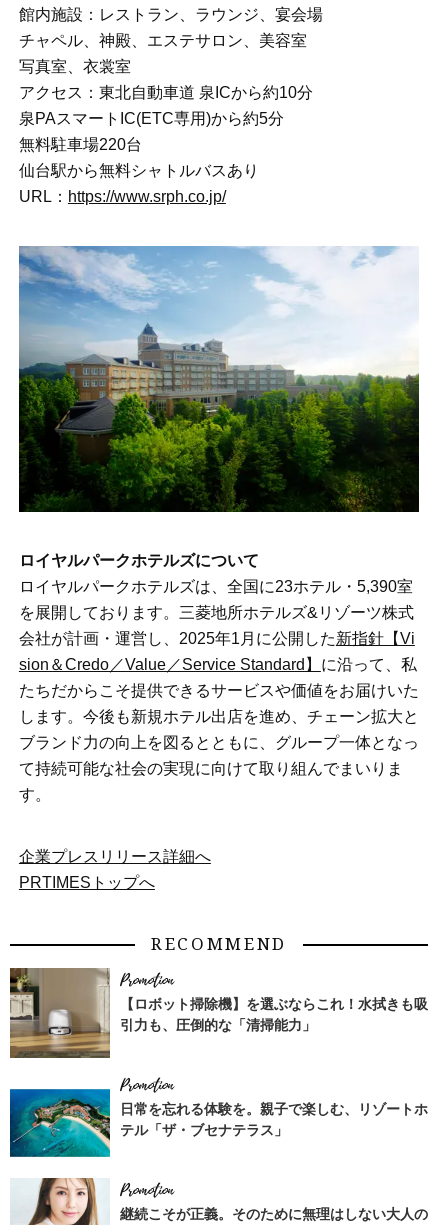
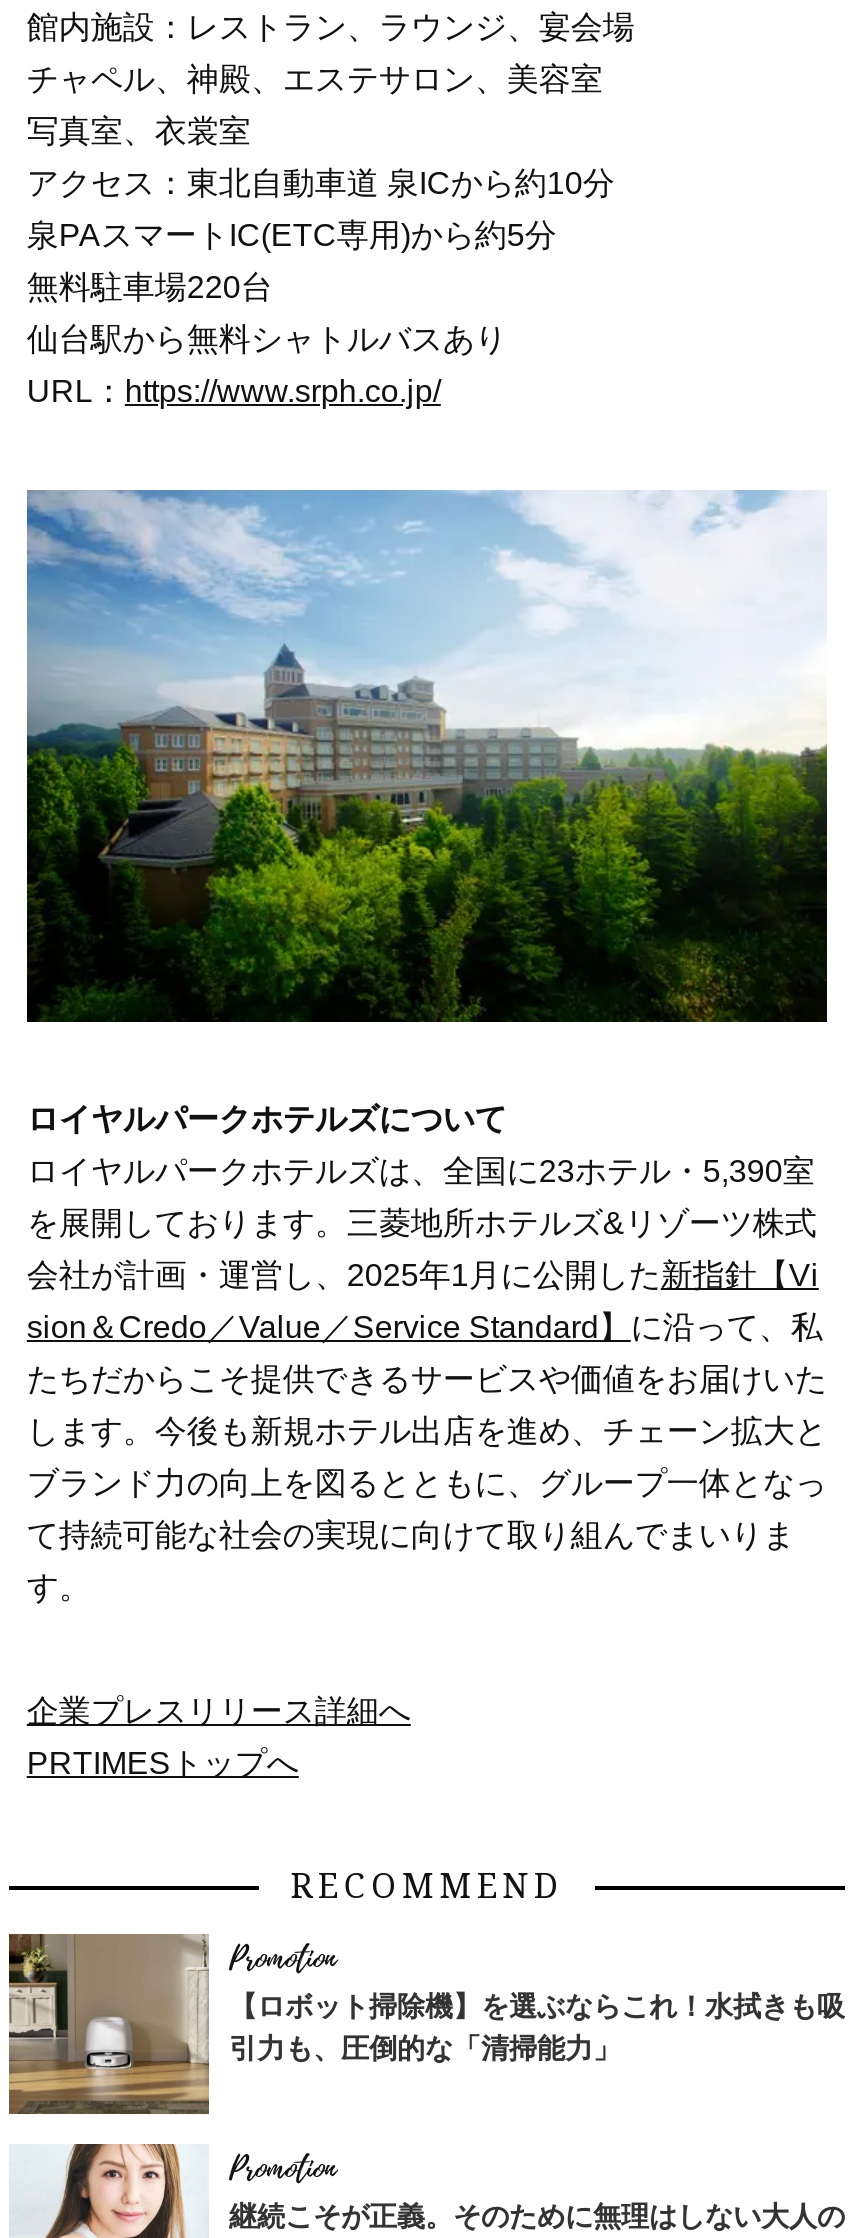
[9,1073,428,1163] [image] | 日常を忘れる体験を。親子で楽しむ、リゾートホ | テル「ザ・ブセナテラス」 -> none

